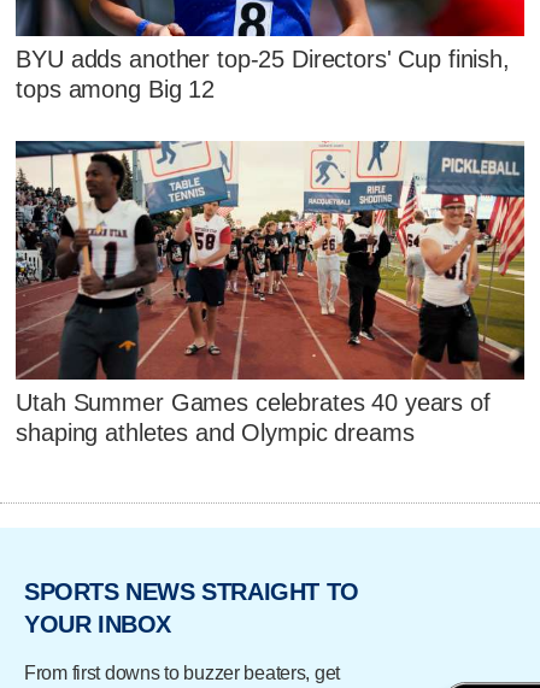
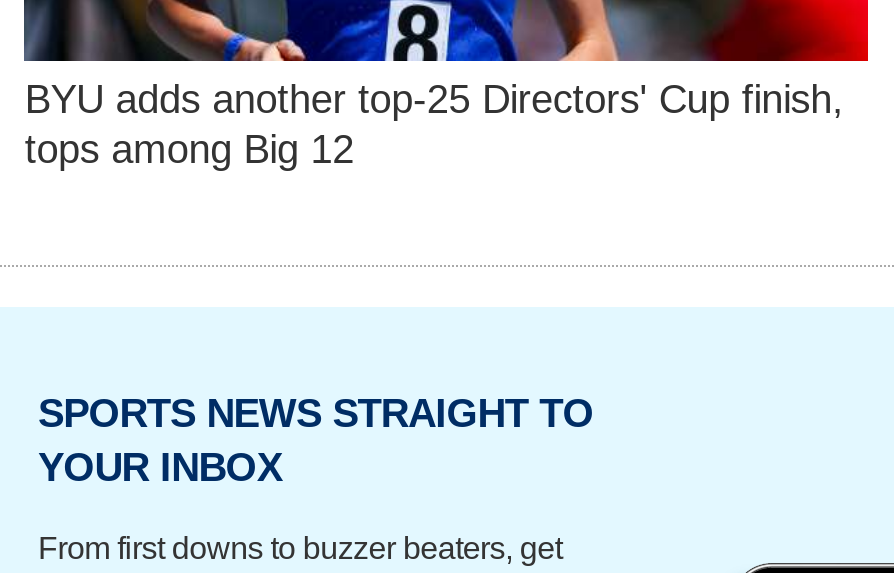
[16,140,526,446] [image] | Utah Summer Games celebrates 40 years of | shaping athletes and Olympic dreams -> none

